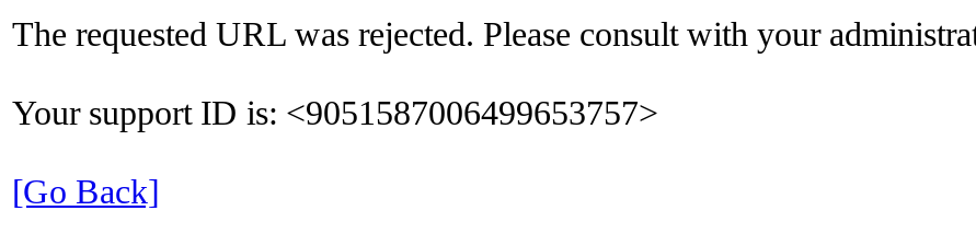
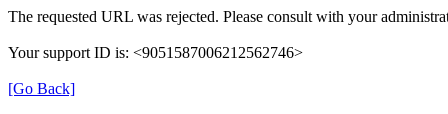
[12,94,658,131] Your support ID is: <9051587006499653757> -> [8,44,303,61] Your support ID is: <9051587006212562746>

